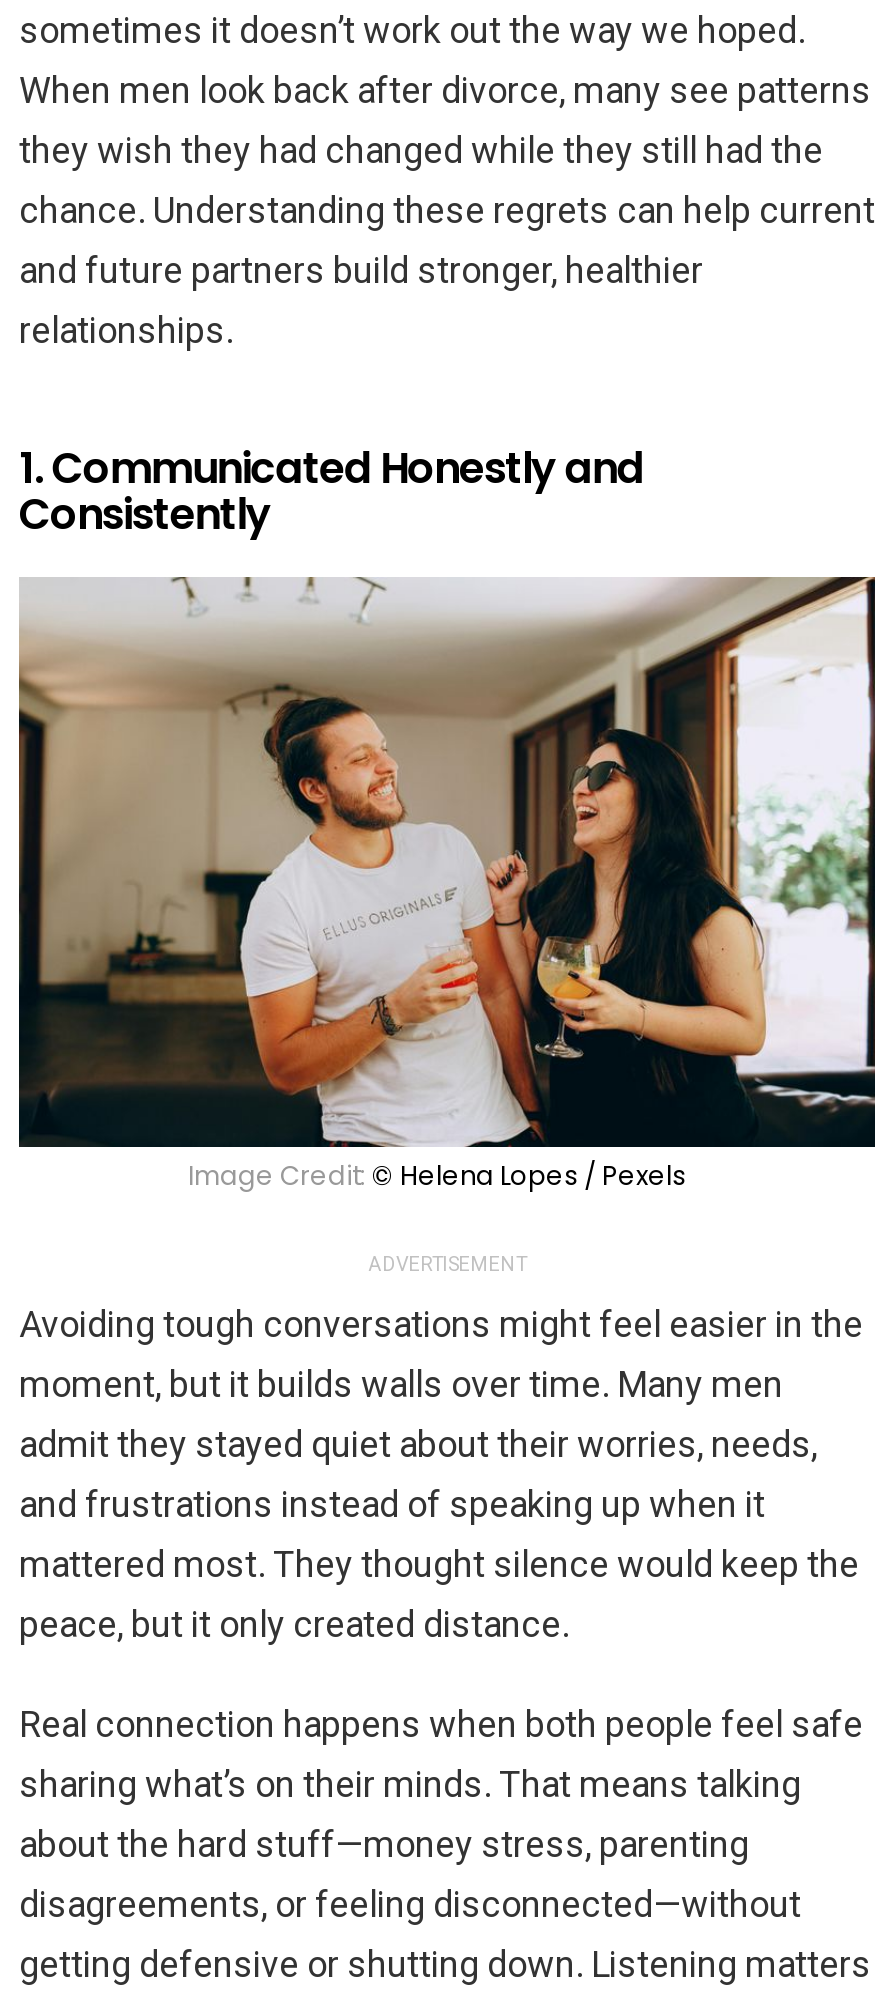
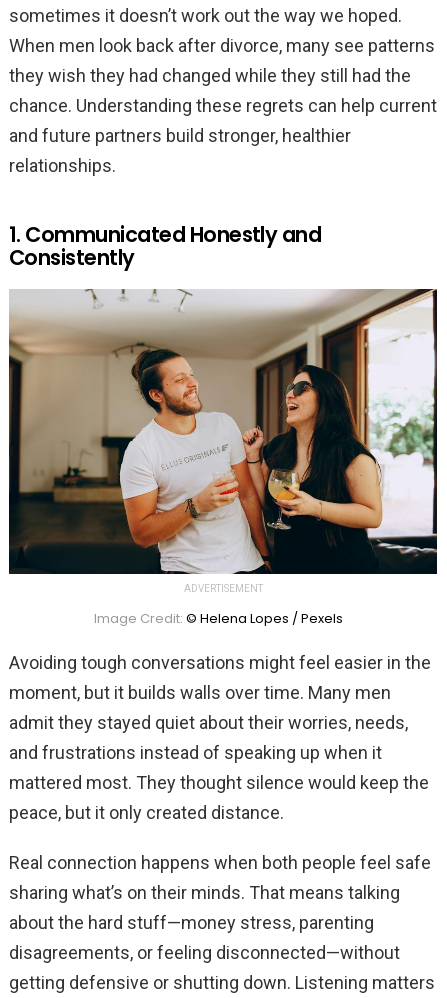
moved [188,1156,686,1194] -> [93,609,342,628]: Image Credit: © Helena Lopes / Pexels
moved [368,1252,526,1274] -> [183,583,262,594]: ADVERTISEMENT

